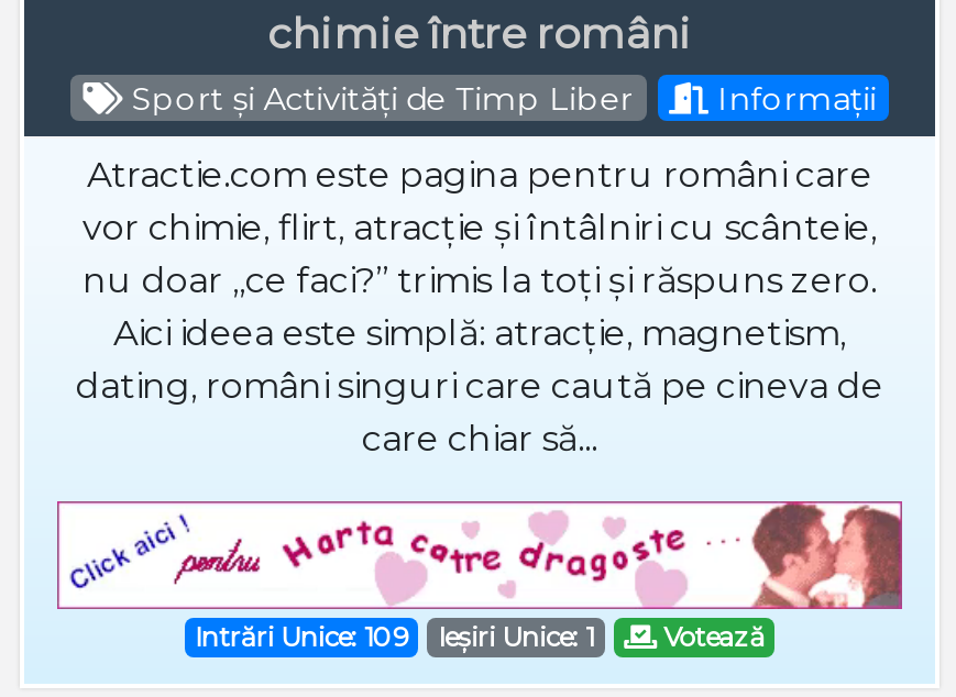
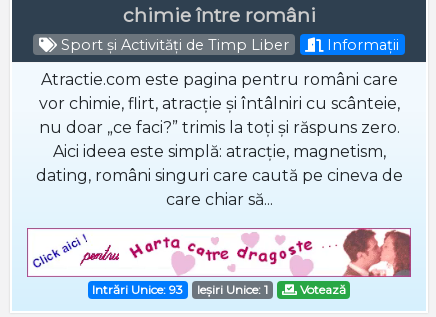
[195,620,408,653] Intrări Unice: 109 -> [92,282,183,297] Intrări Unice: 93

